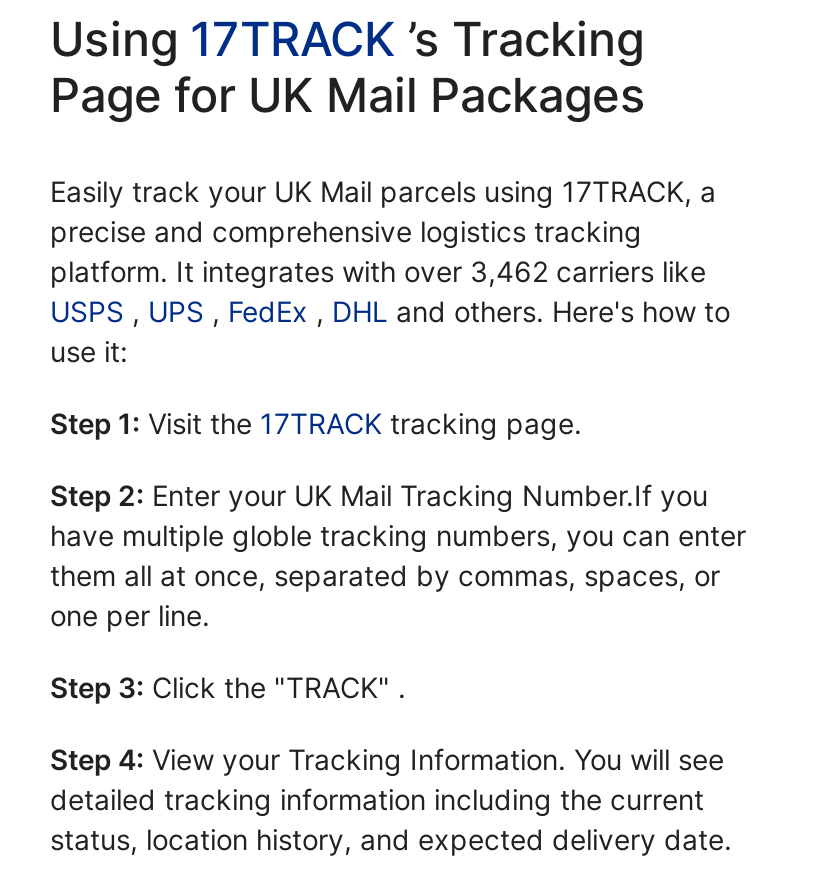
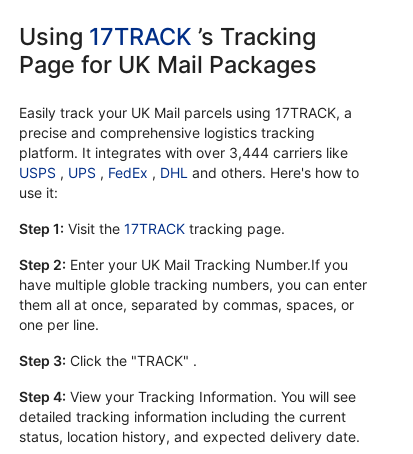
[50,254,706,288] platform. It integrates with over 3,462 carriers like -> [19,144,348,161] platform. It integrates with over 3,444 carriers like

